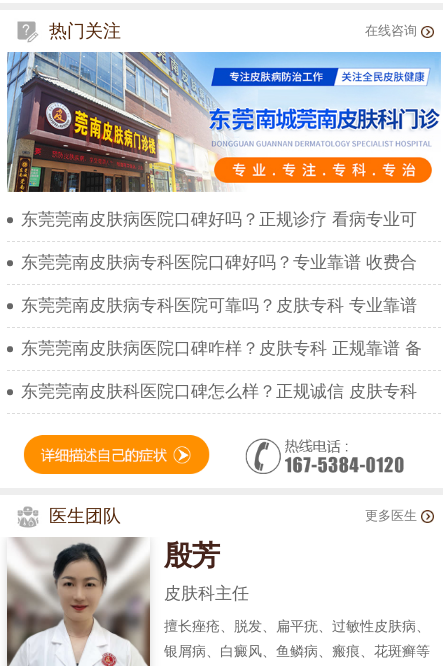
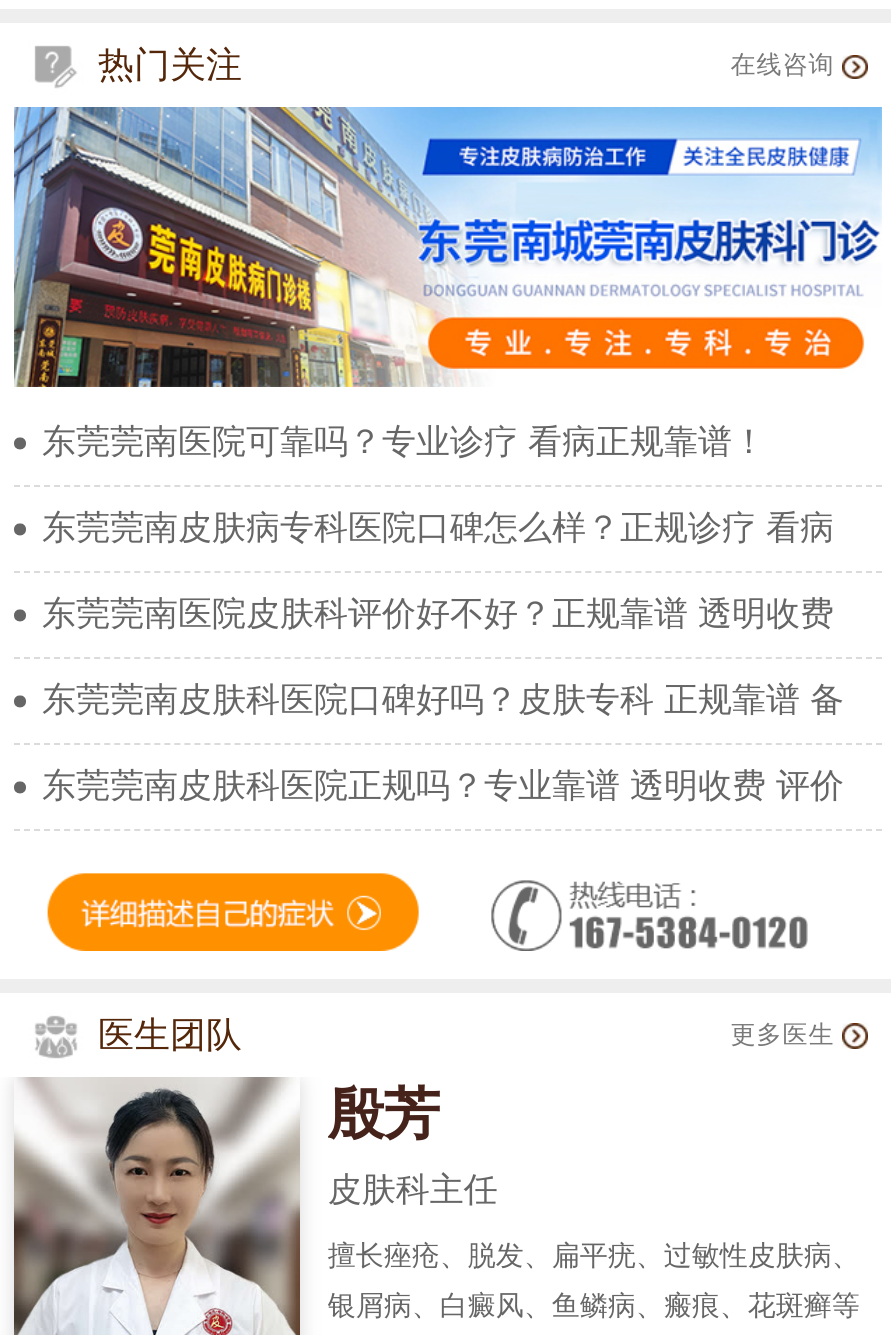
[21,210,417,229] 东莞莞南皮肤病医院口碑好吗？正规诊疗 看病专业可 -> [42,423,766,461] 东莞莞南医院可靠吗？专业诊疗 看病正规靠谱！
[21,253,417,272] 东莞莞南皮肤病专科医院口碑好吗？专业靠谱 收费合 -> [42,509,834,547] 东莞莞南皮肤病专科医院口碑怎么样？正规诊疗 看病
[21,296,417,315] 东莞莞南皮肤病专科医院可靠吗？皮肤专科 专业靠谱 -> [42,595,834,633] 东莞莞南医院皮肤科评价好不好？正规靠谱 透明收费
[21,339,422,358] 东莞莞南皮肤病医院口碑咋样？皮肤专科 正规靠谱 备 -> [42,681,844,719] 东莞莞南皮肤科医院口碑好吗？皮肤专科 正规靠谱 备
[21,382,417,401] 东莞莞南皮肤科医院口碑怎么样？正规诚信 皮肤专科 -> [42,767,844,805] 东莞莞南皮肤科医院正规吗？专业靠谱 透明收费 评价

